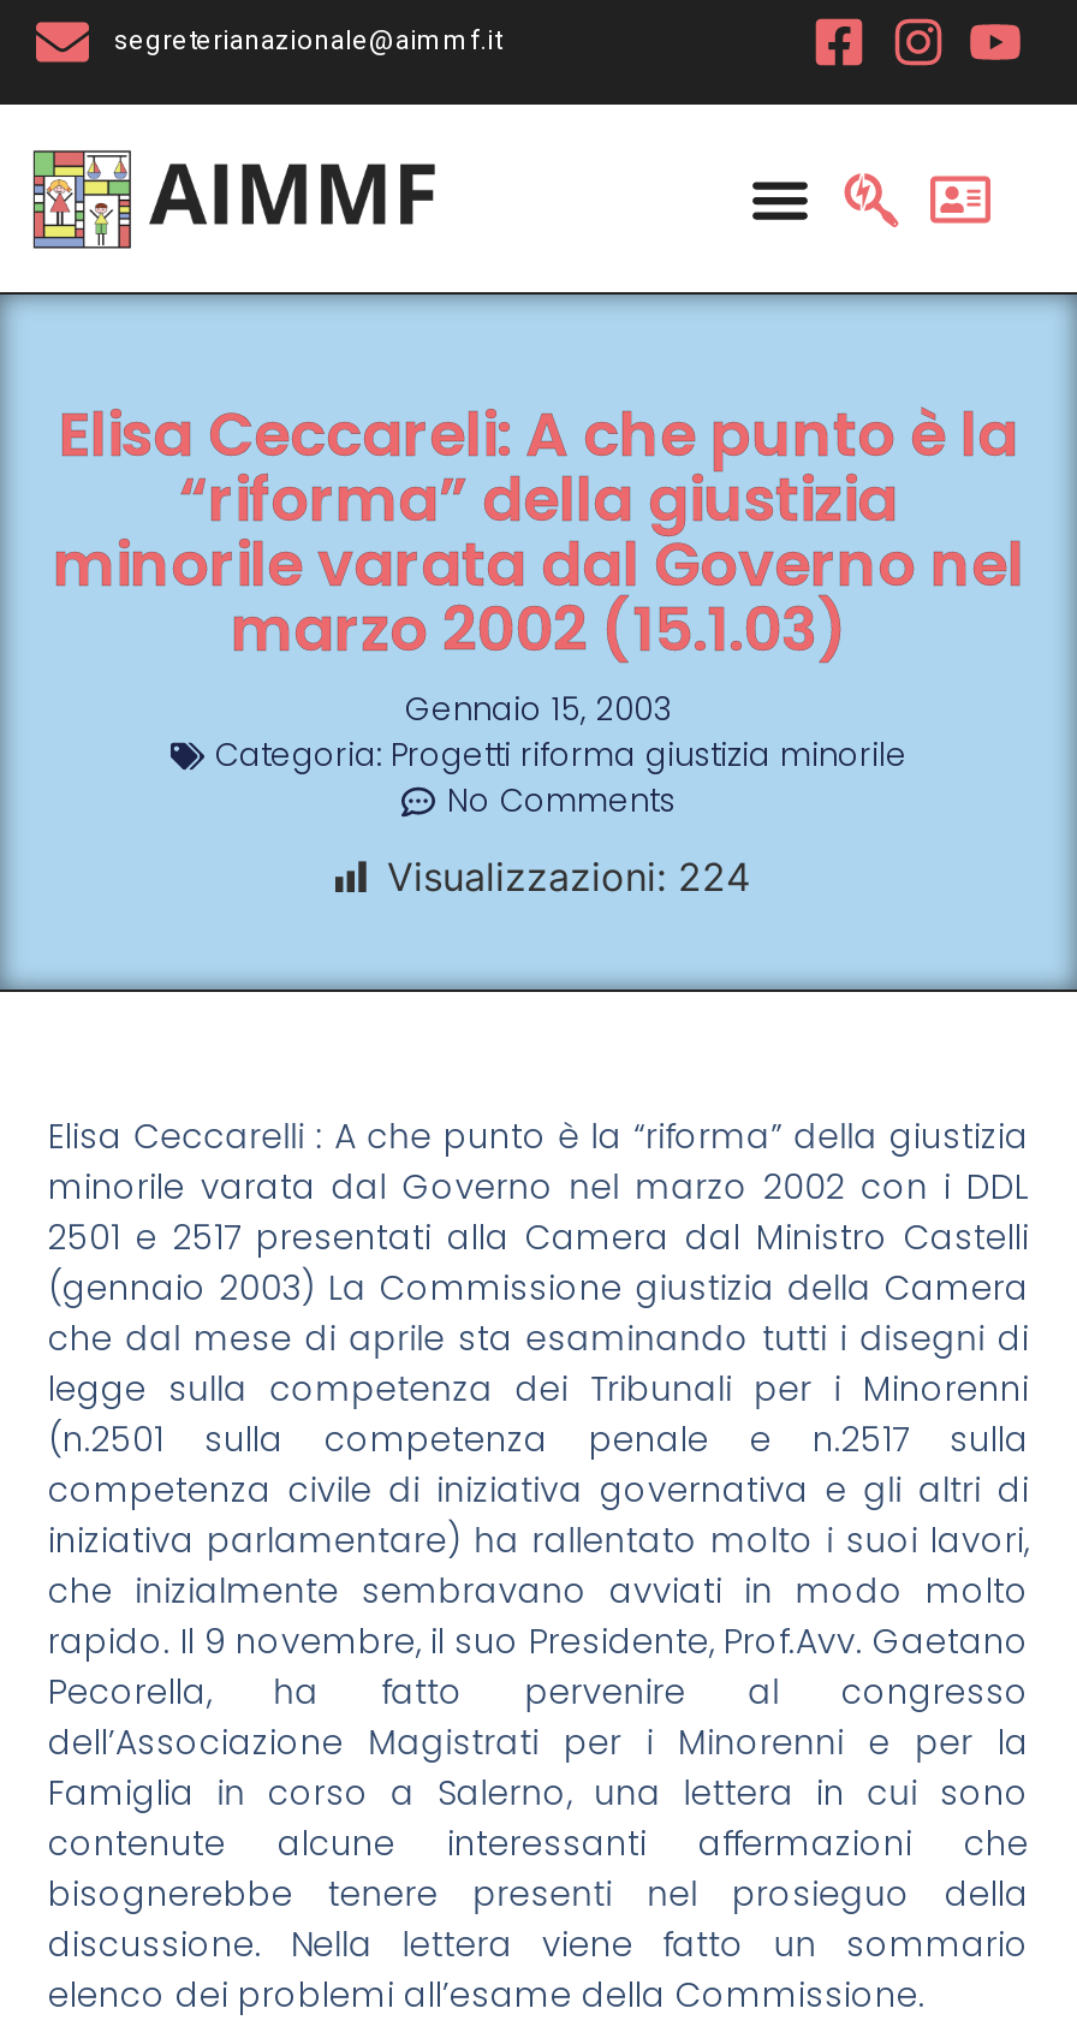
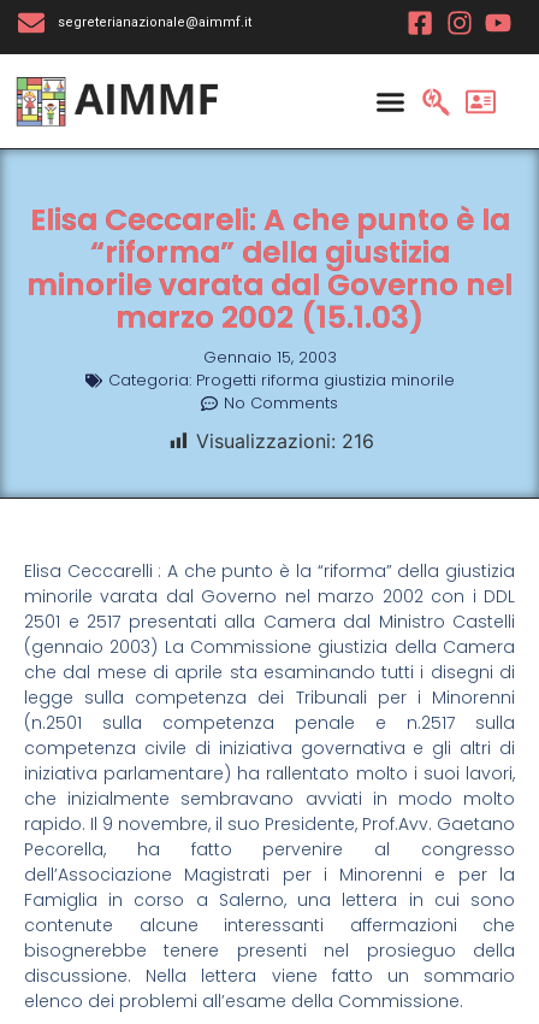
[387,852,750,901] Visualizzazioni: 224 -> [196,429,374,453] Visualizzazioni: 216

